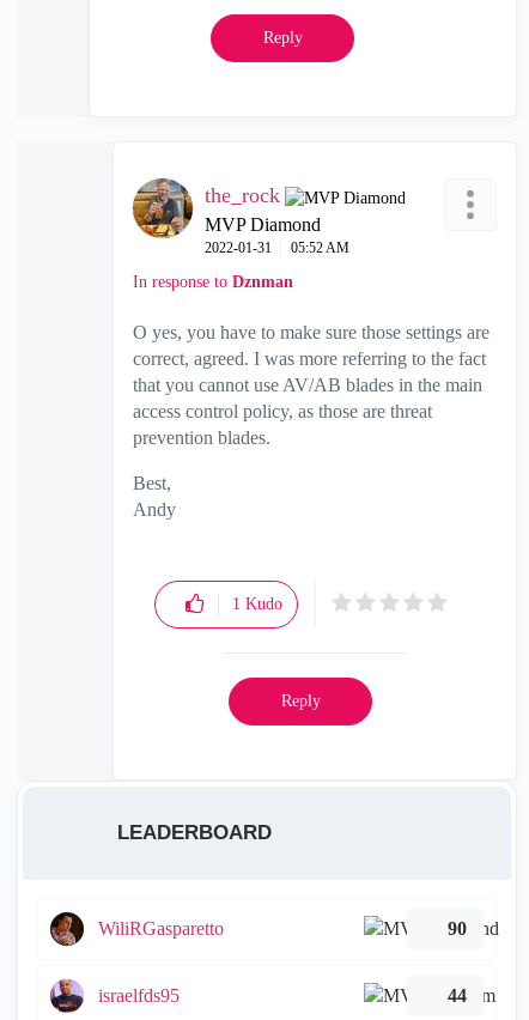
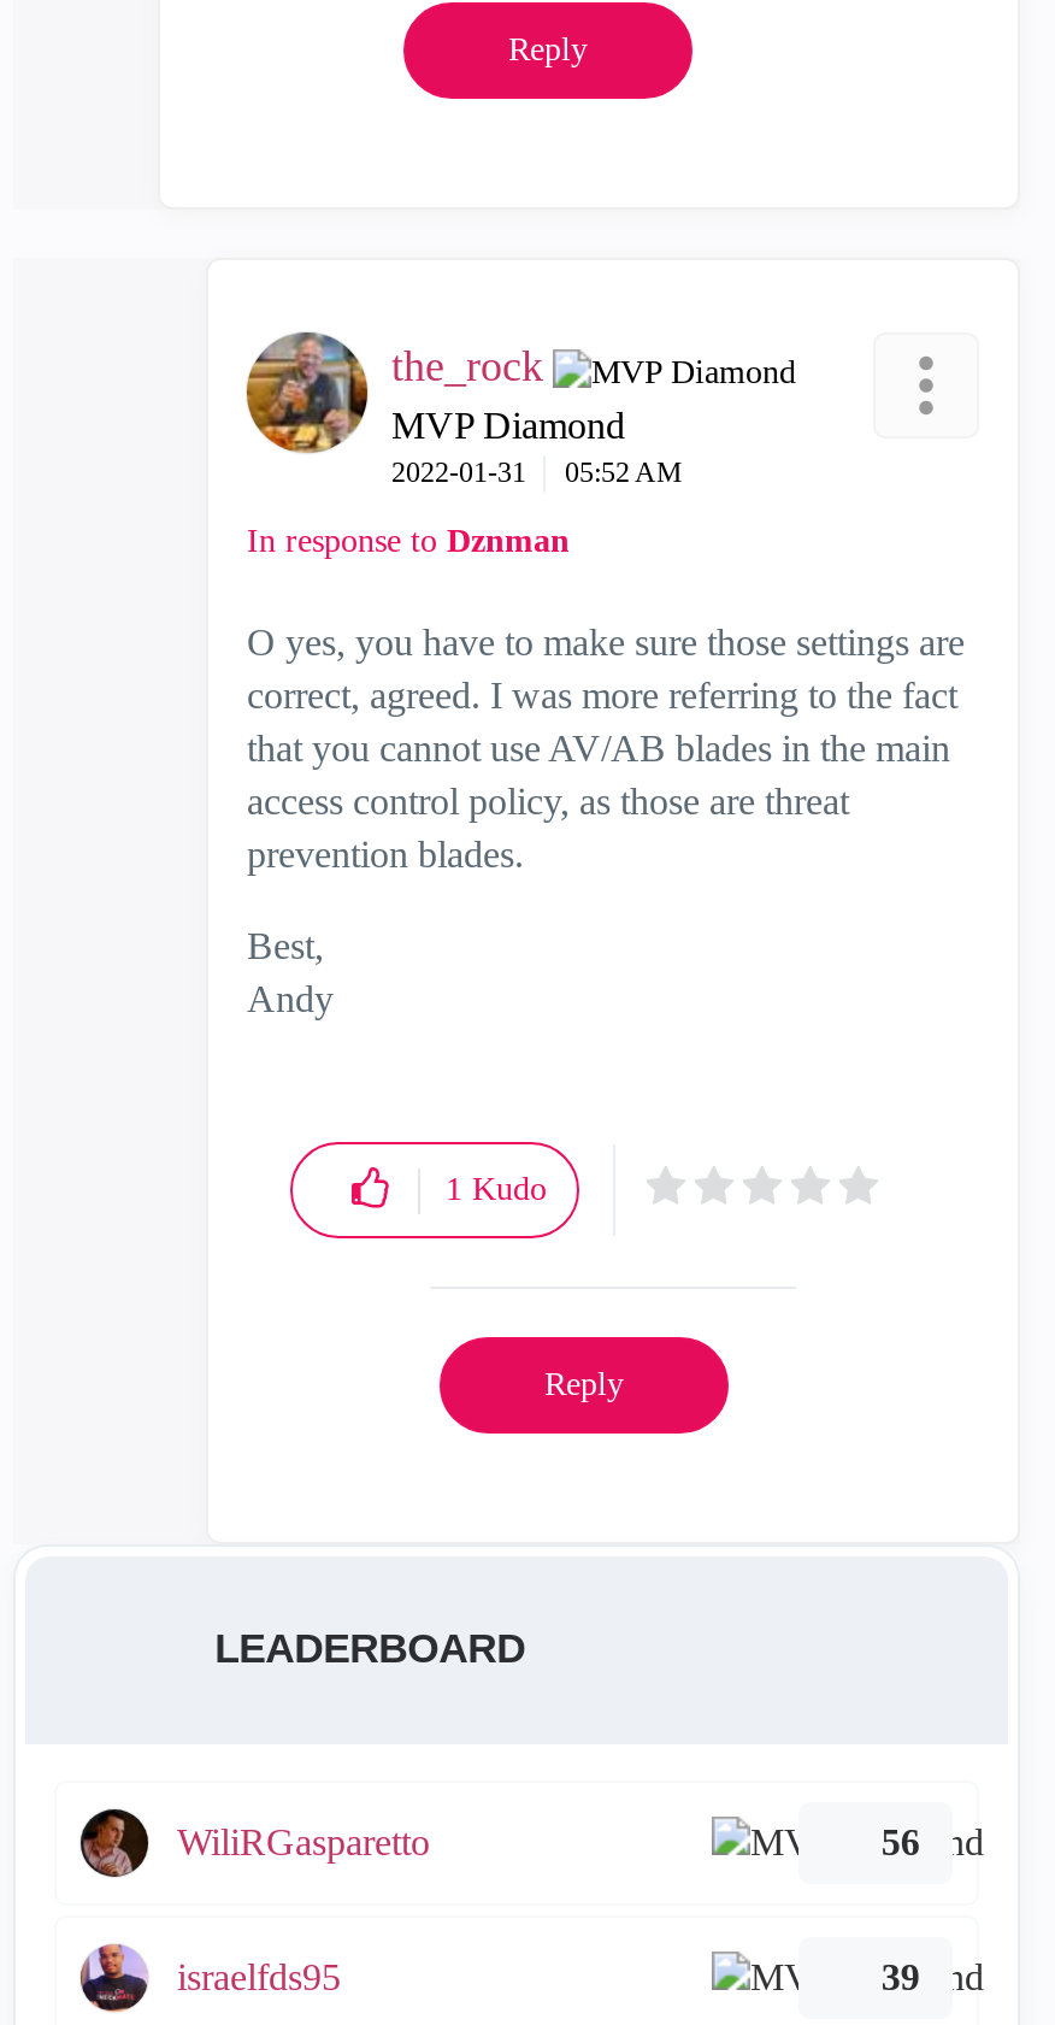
[443,919,467,939] 90 -> [872,1822,920,1863] 56
[443,986,467,1006] 44 -> [872,1957,920,1998] 39

